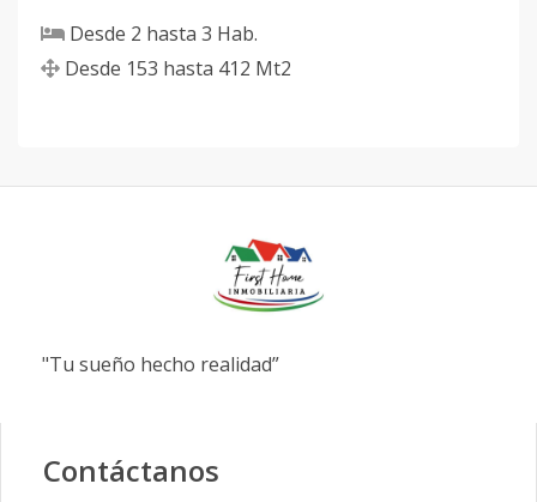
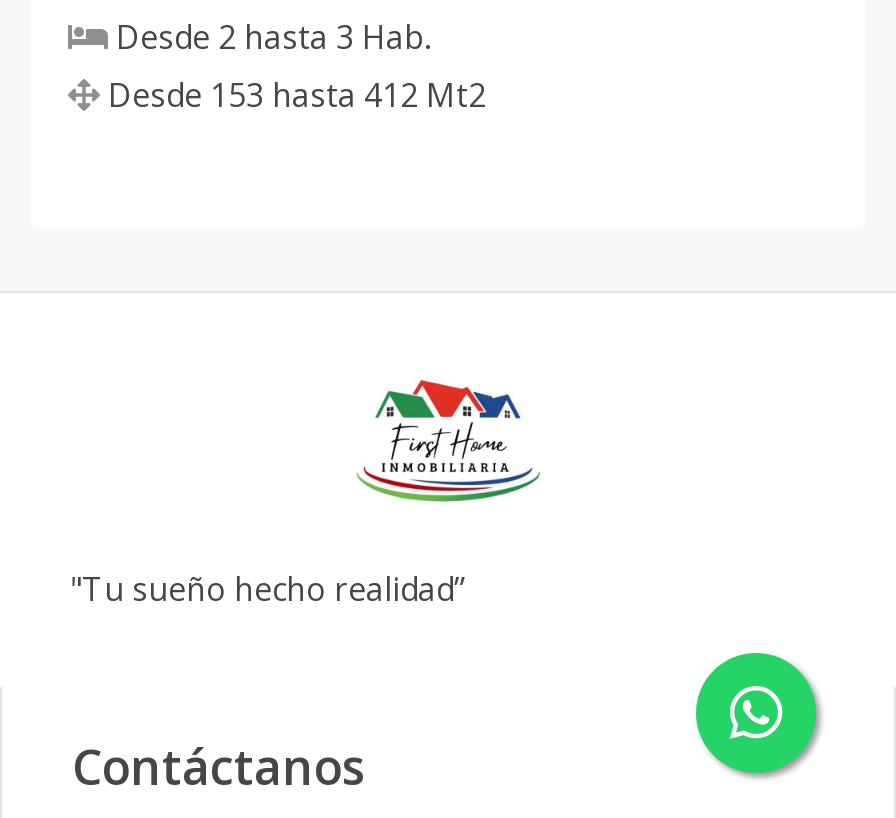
none -> [694,651,822,779] [image]

